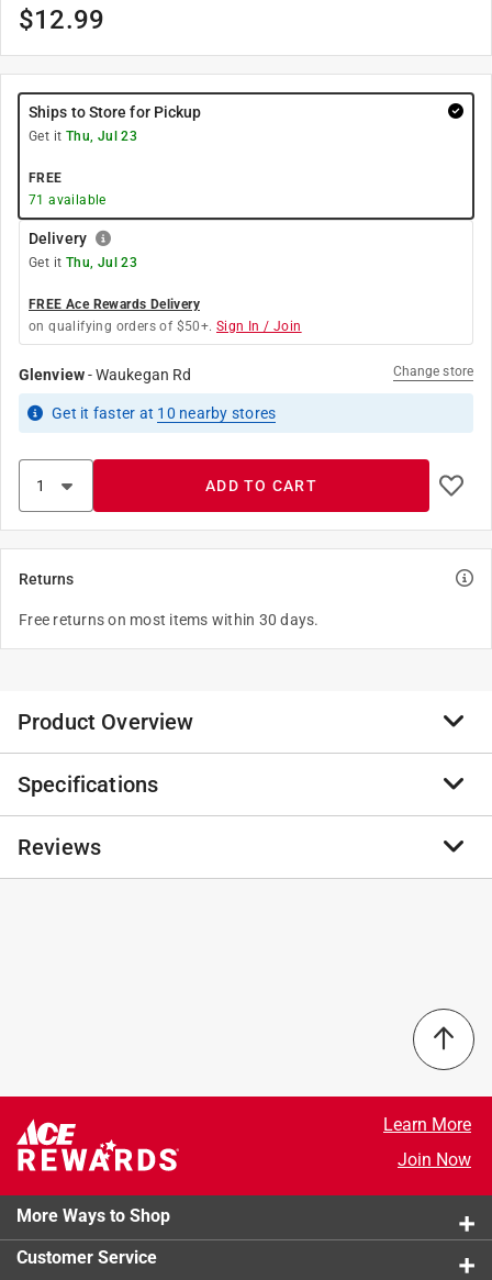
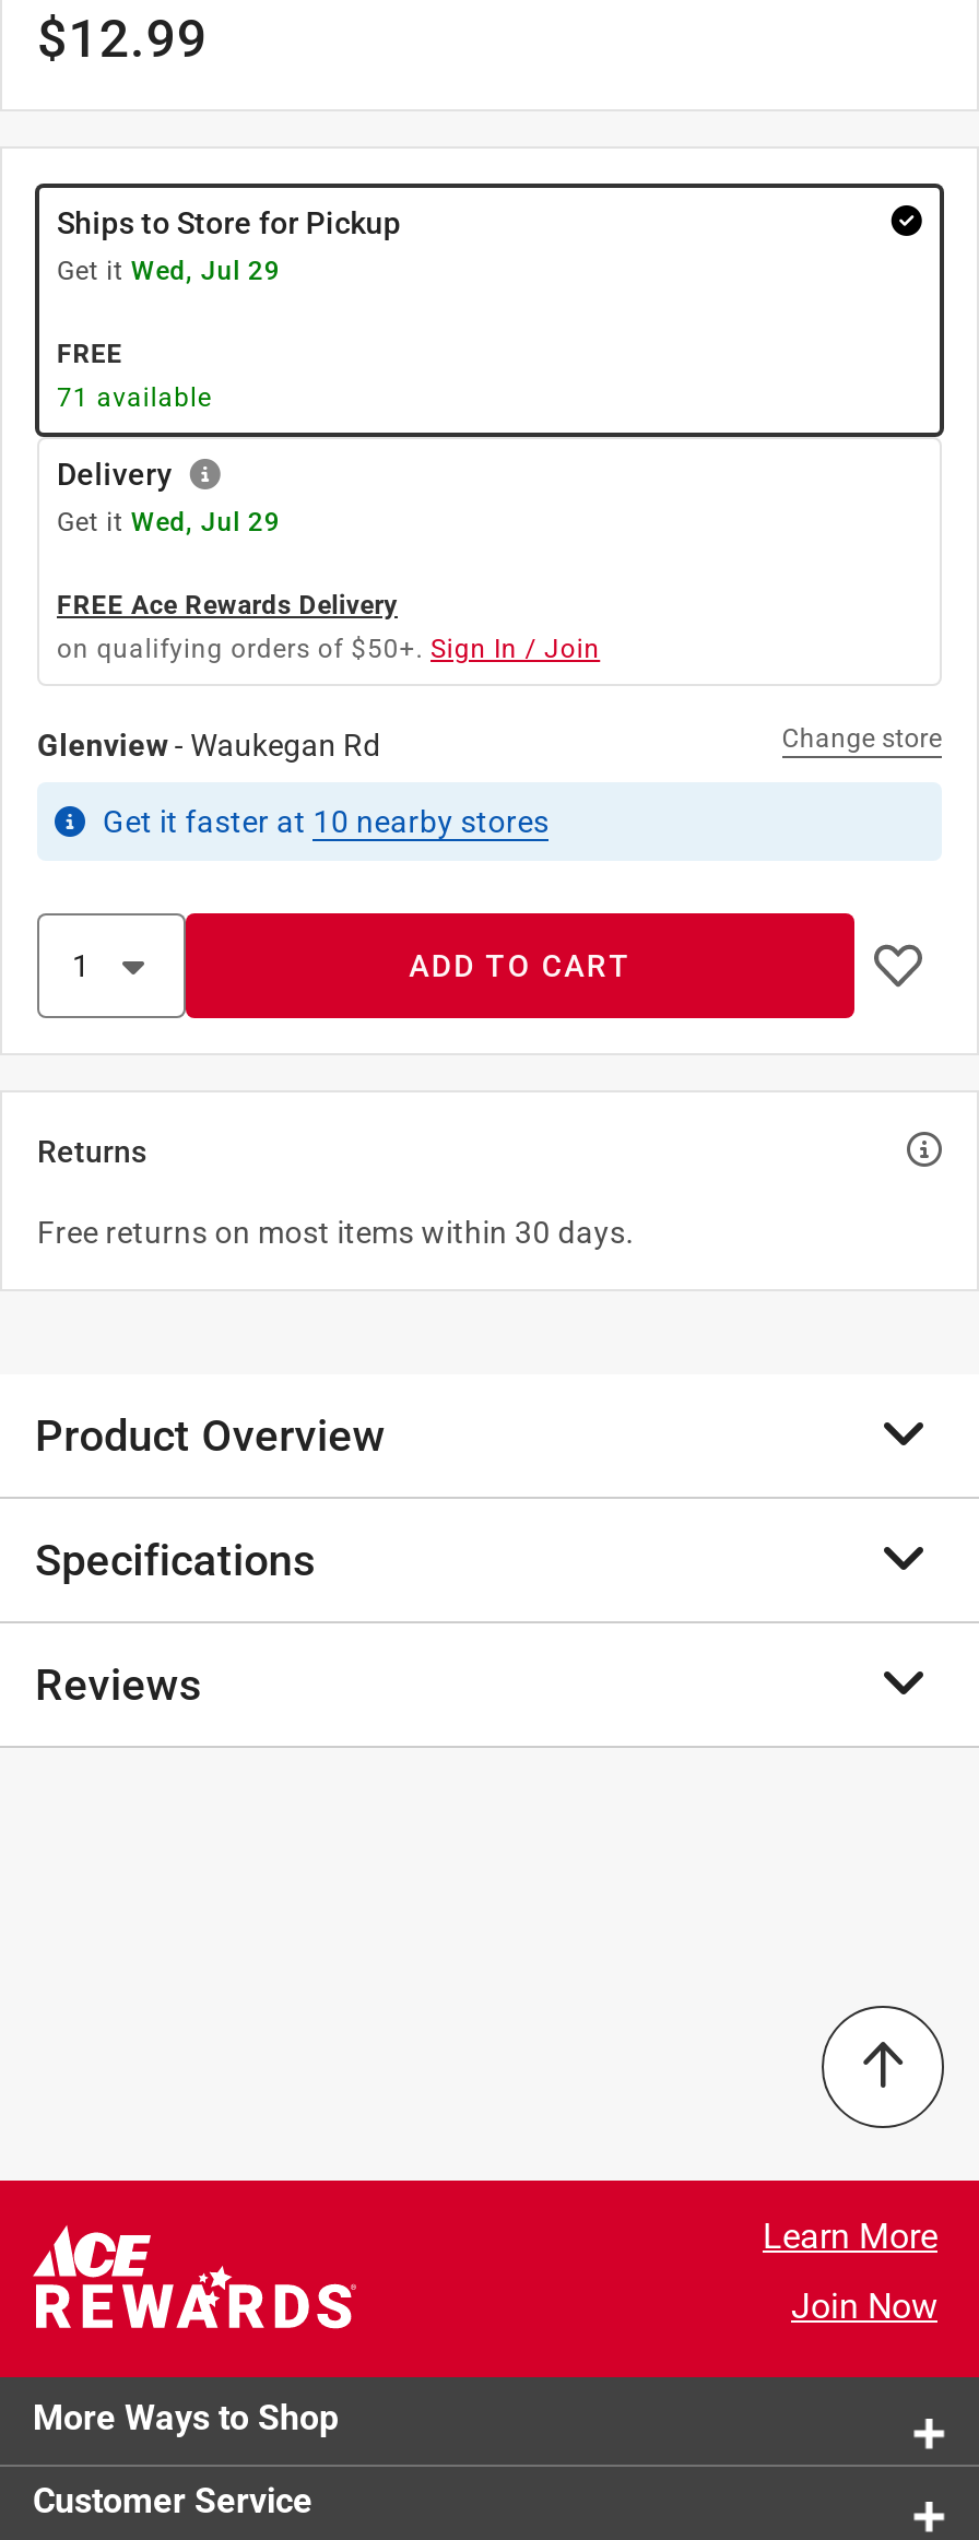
[29,129,137,144] Get it Thu, Jul 23 -> [57,256,280,286] Get it Wed, Jul 29
[29,255,137,270] Get it Thu, Jul 23 -> [57,507,280,537] Get it Wed, Jul 29

